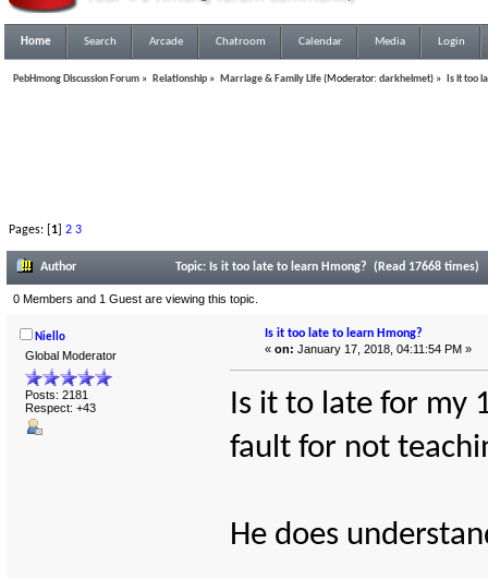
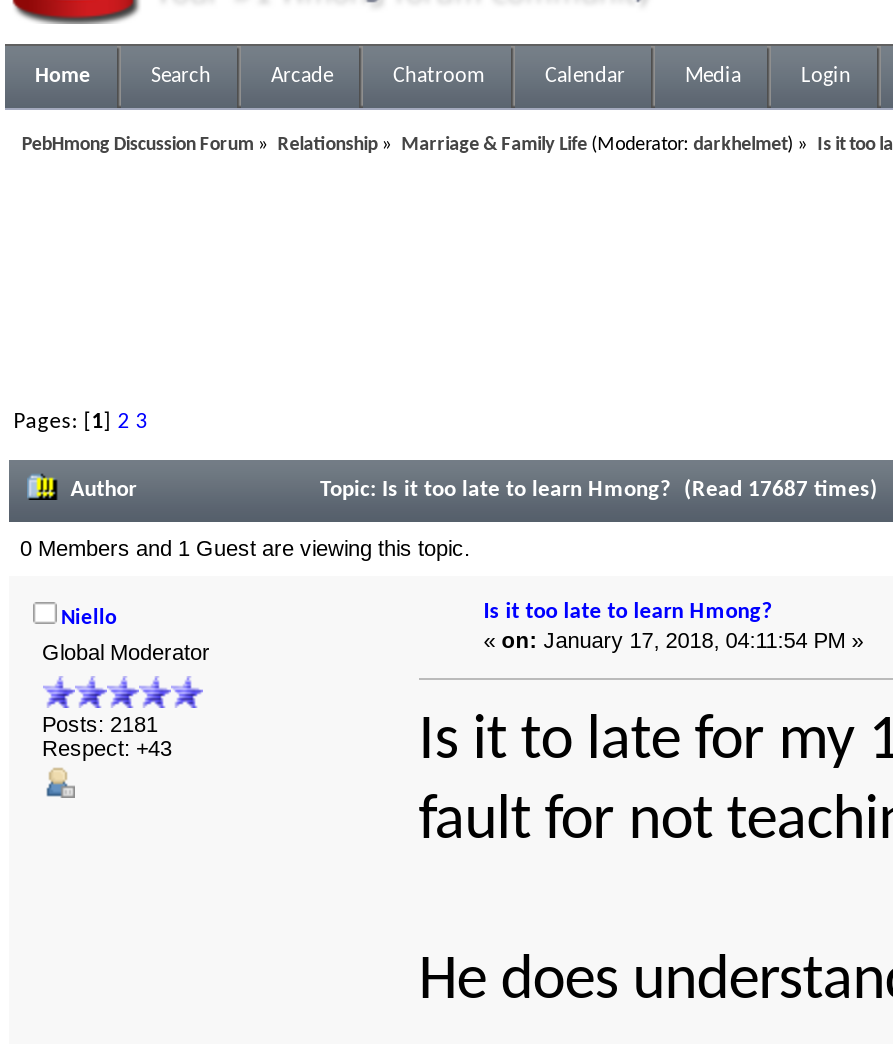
[173,260,480,274] Topic: Is it too late to learn Hmong? (Read 17668 times) -> [314,478,878,502] Topic: Is it too late to learn Hmong? (Read 17687 times)

